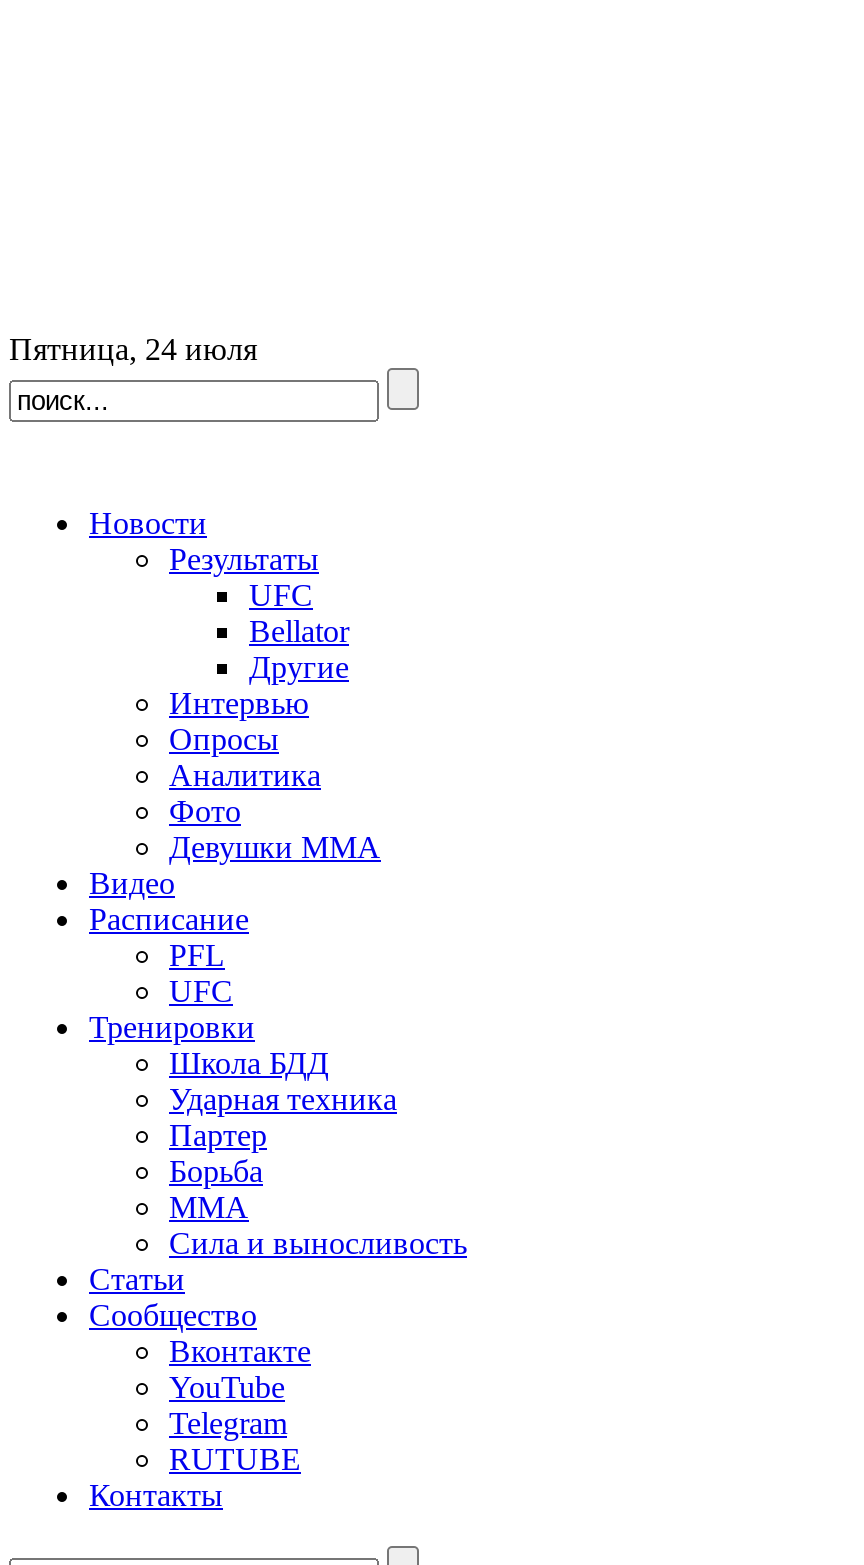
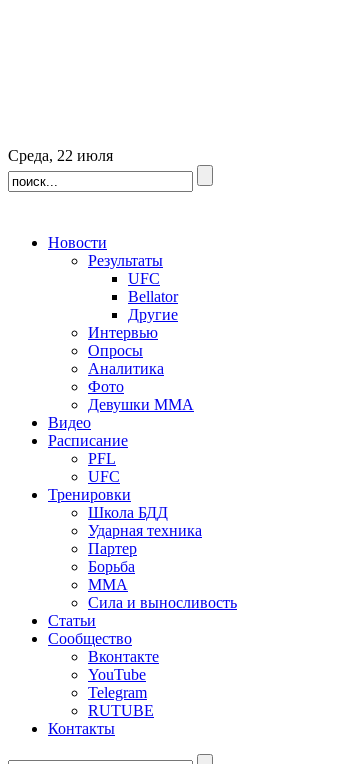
[9,332,257,366] Пятница, 24 июля -> [8,147,113,164] Среда, 22 июля

